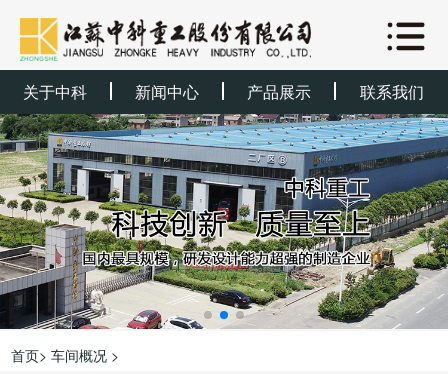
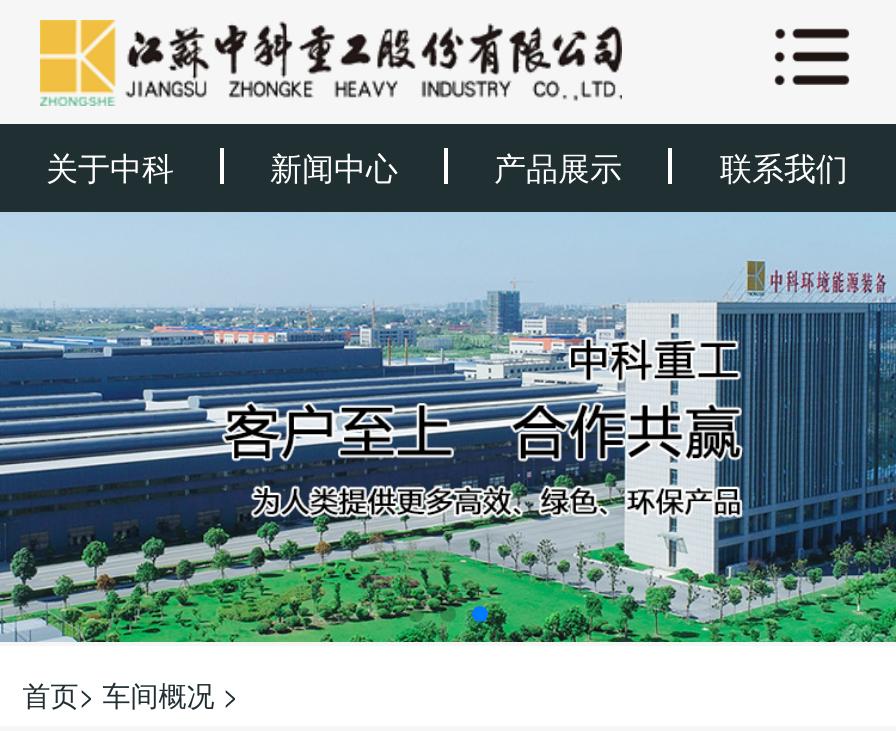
[3,113,445,330] [image] -> [6,210,890,644] [image]

